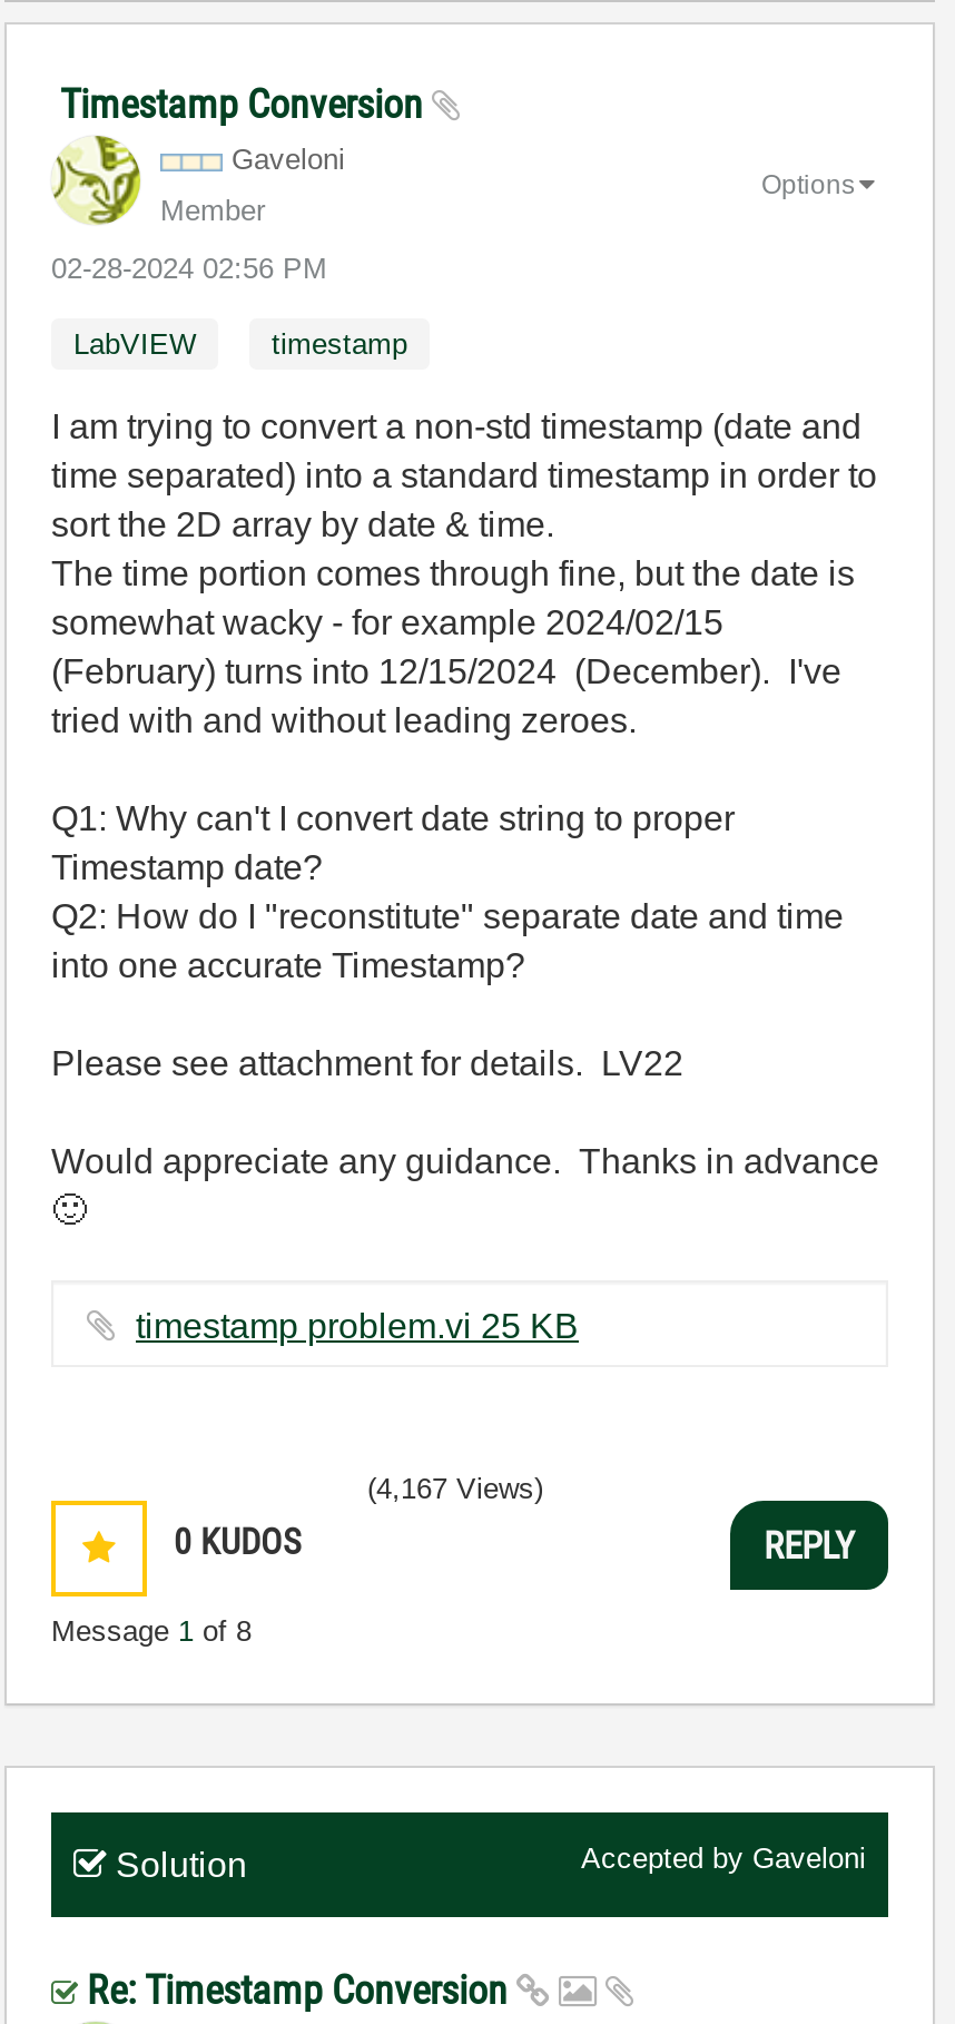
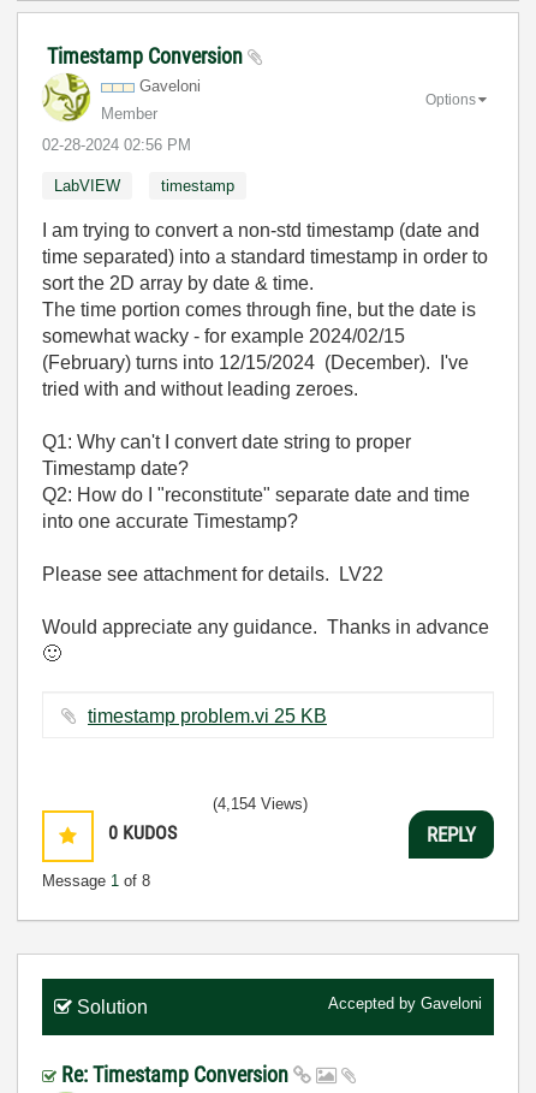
[367,1472,543,1505] (4,167 Views) -> [213,795,308,813] (4,154 Views)

